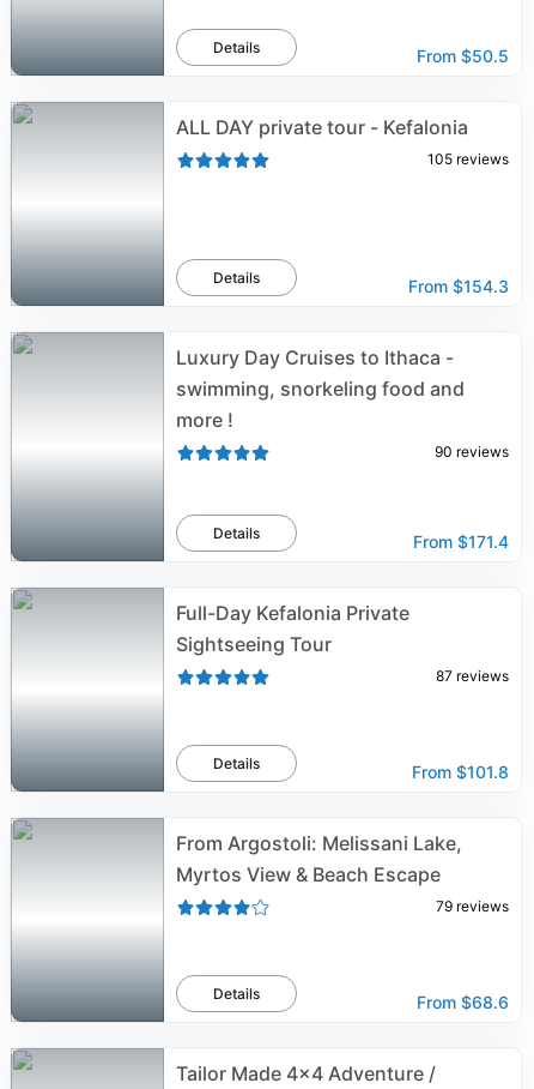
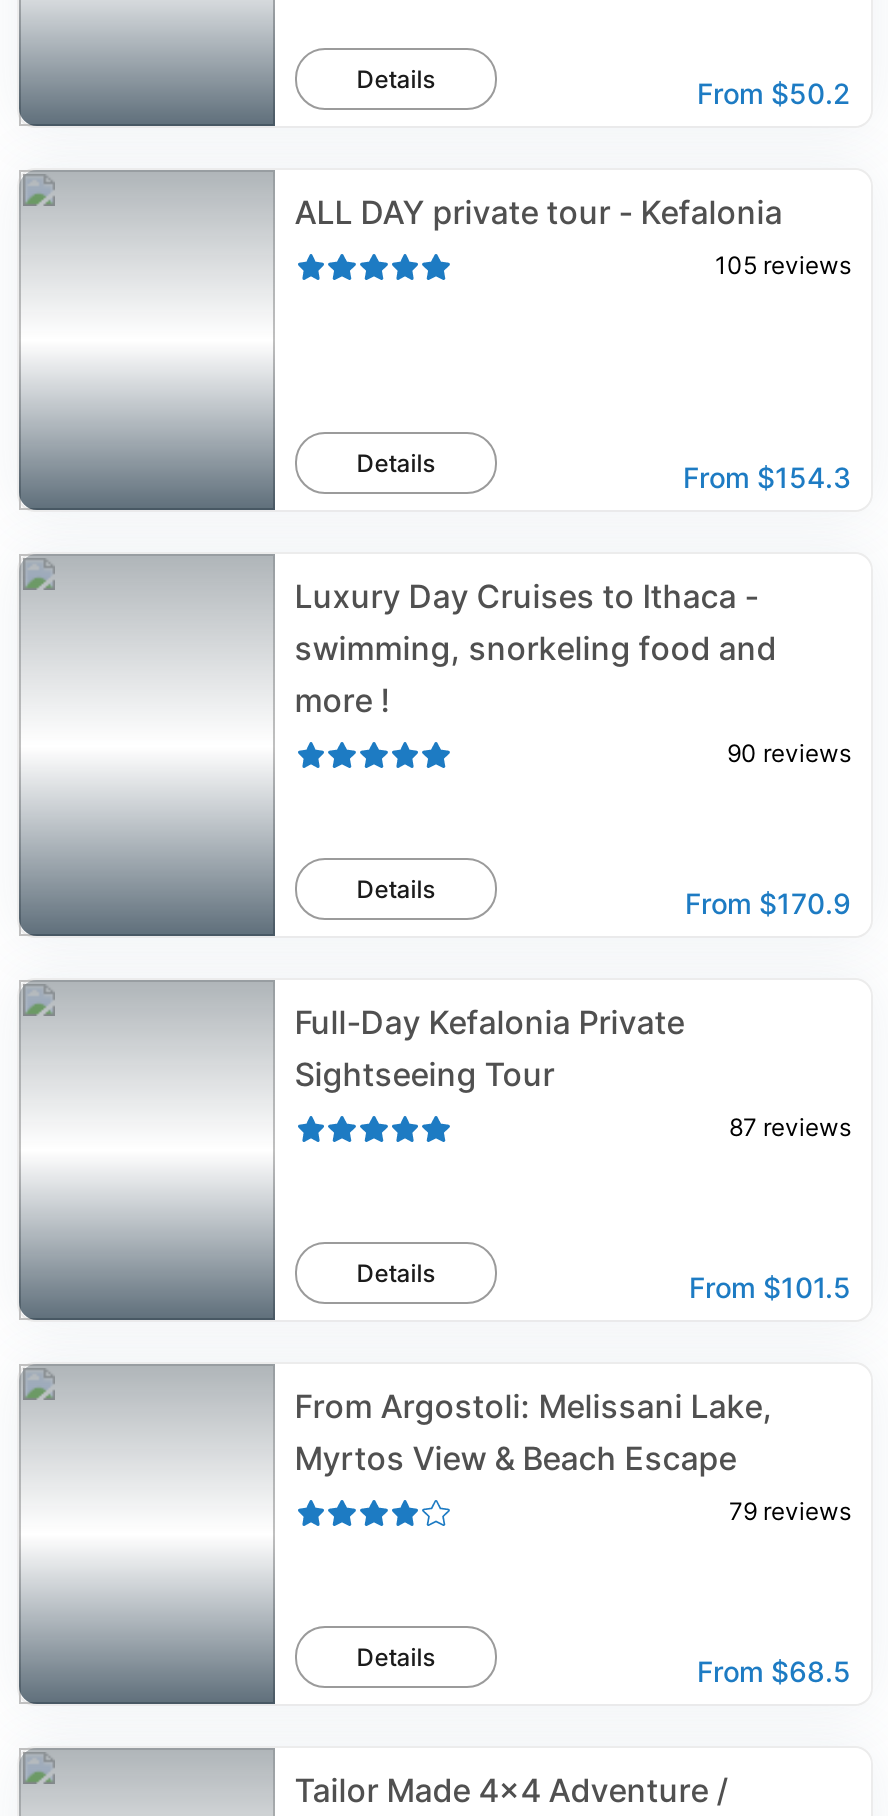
[417,46,509,66] From $50.5 -> [697,76,851,110] From $50.2
[413,531,509,552] From $171.4 -> [685,886,851,920] From $170.9
[412,762,509,782] From $101.8 -> [689,1270,851,1304] From $101.5
[417,992,509,1012] From $68.6 -> [697,1654,851,1688] From $68.5

